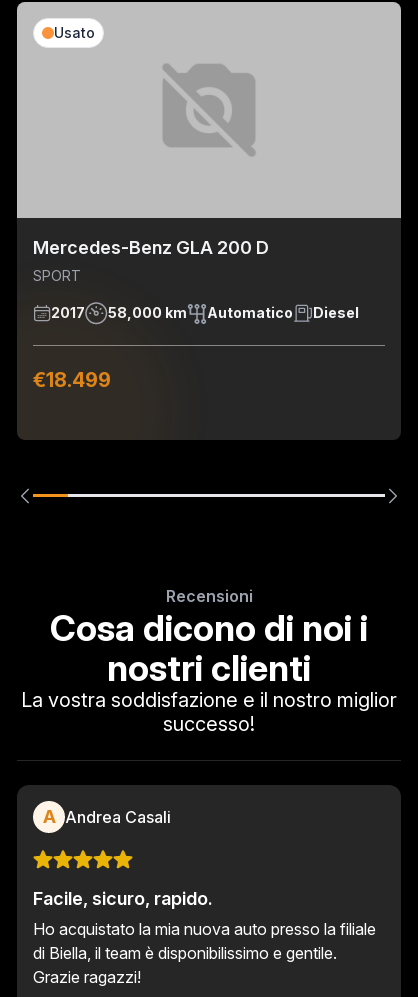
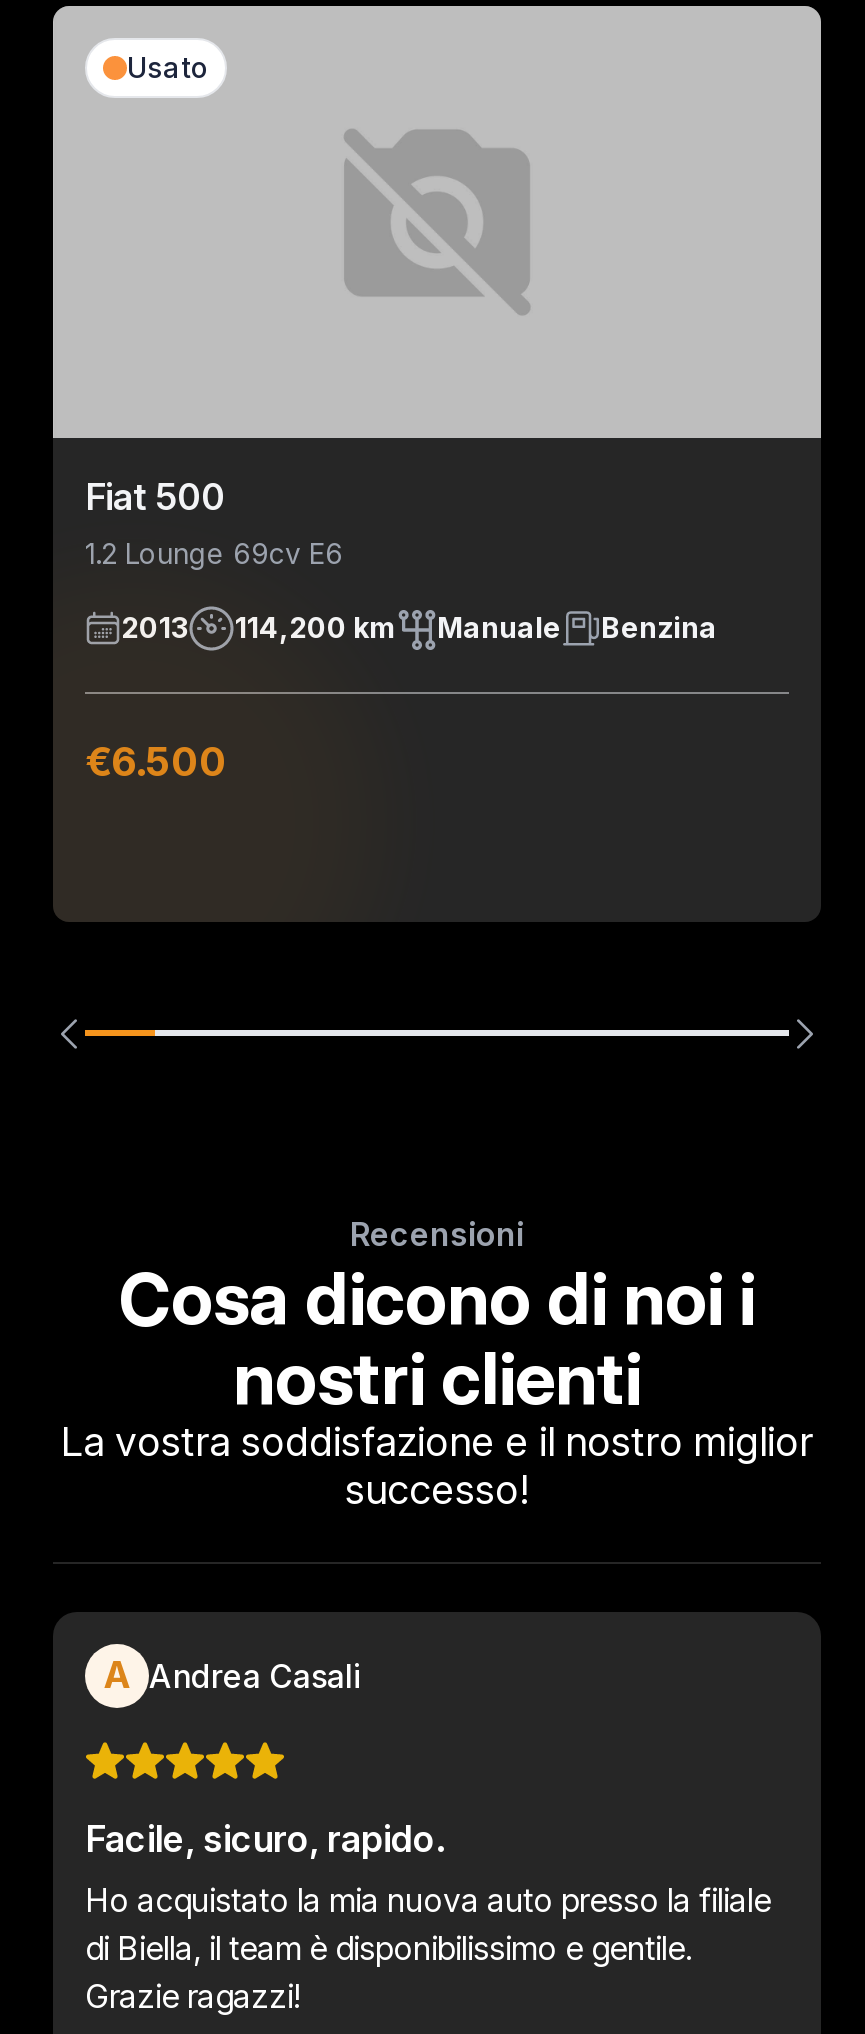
[33,237,269,284] Mercedes-Benz GLA 200 D | SPORT -> [85,476,343,570] Fiat 500 | 1.2 Lounge 69cv E6
[51,304,359,321] 2017 | 58,000 km | Automatico | Diesel -> [121,611,717,645] 2013 | 114,200 km | Manuale | Benzina
[33,368,111,392] €18.499 -> [85,738,227,786] €6.500

